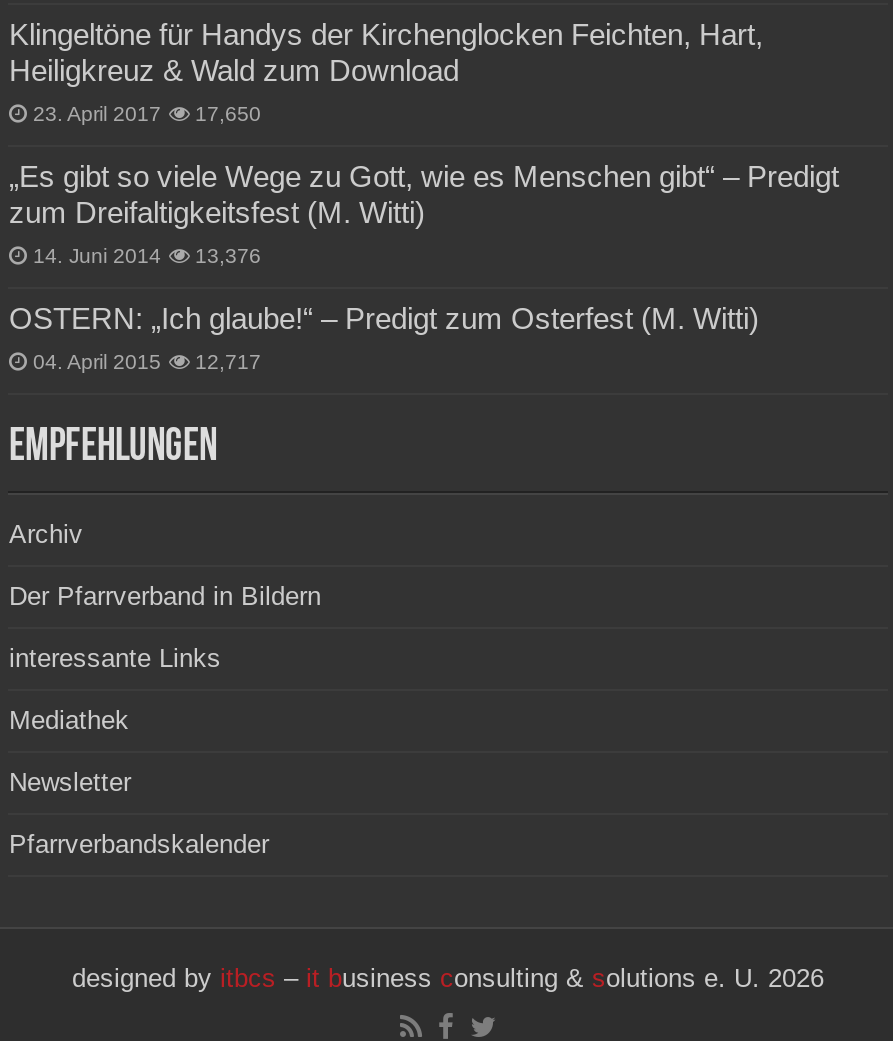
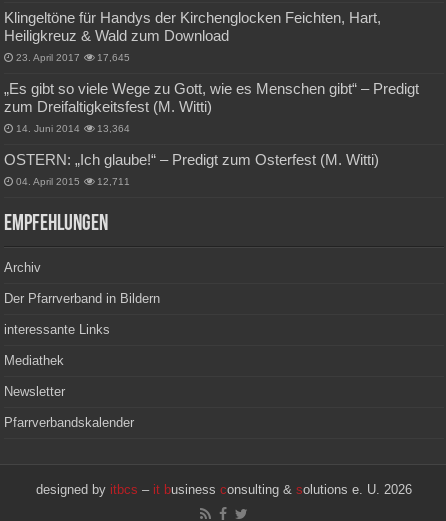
[33,103,261,125] 23. April 2017 17,650 -> [16,52,130,63] 23. April 2017 17,645
[33,245,261,267] 14. Juni 2014 13,376 -> [16,123,130,134] 14. Juni 2014 13,364
[33,351,261,373] 04. April 2015 12,717 -> [16,176,130,187] 04. April 2015 12,711

